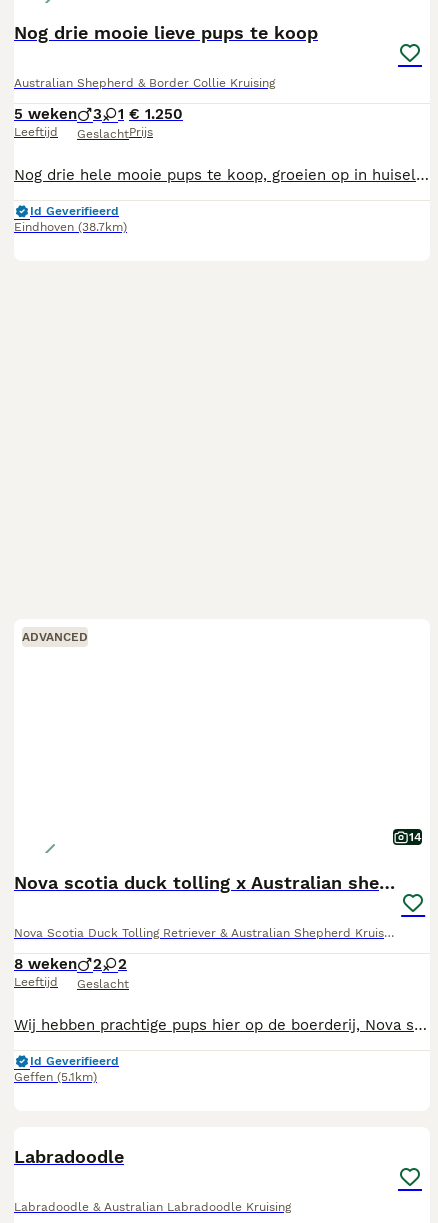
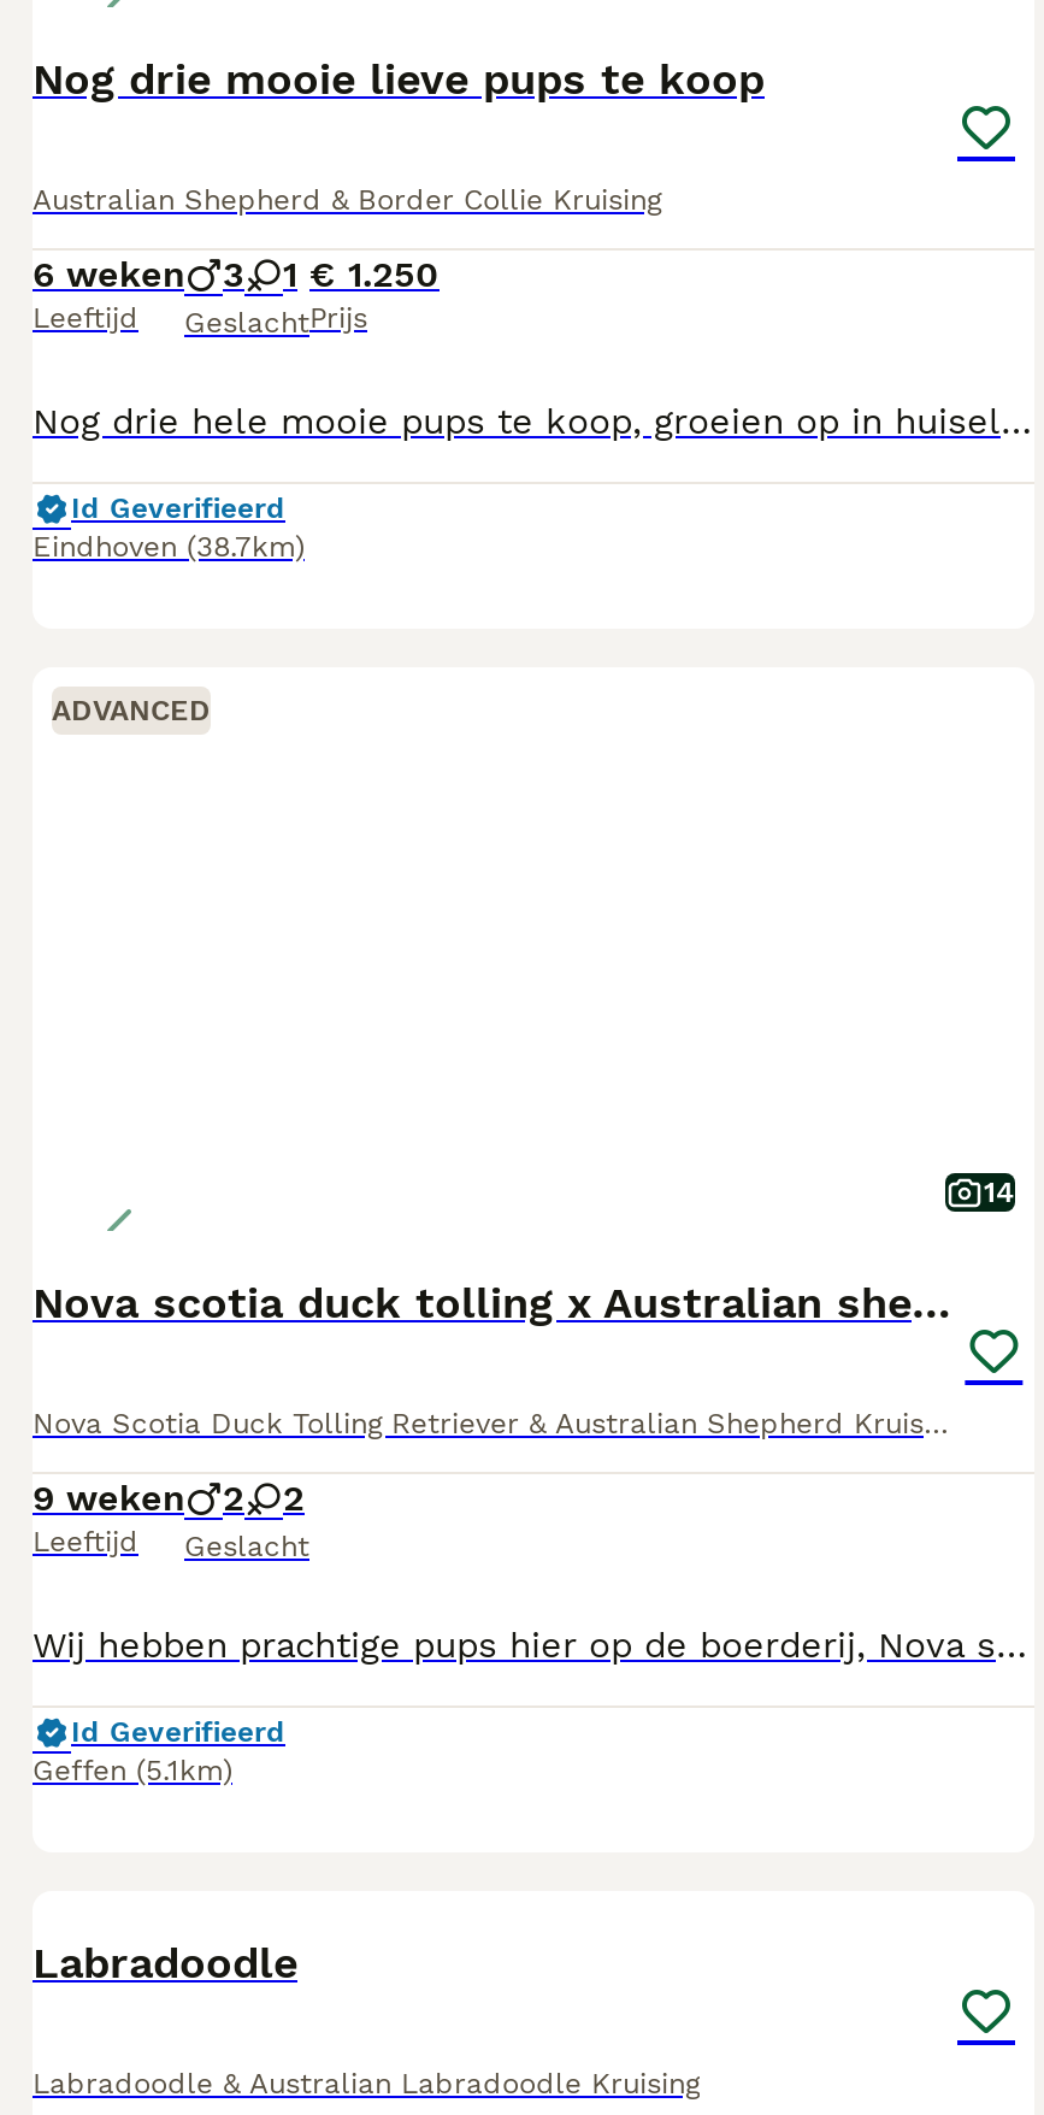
[14,105,183,123] 5 weken 3 1 € 1.250 -> [33,253,440,296] 6 weken 3 1 € 1.250
[14,955,127,973] 8 weken 2 2 -> [33,1477,305,1520] 9 weken 2 2

